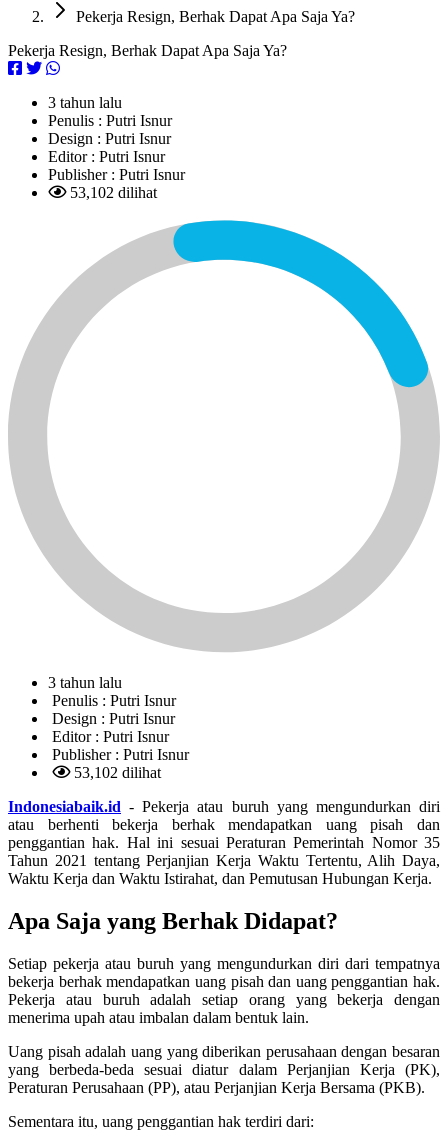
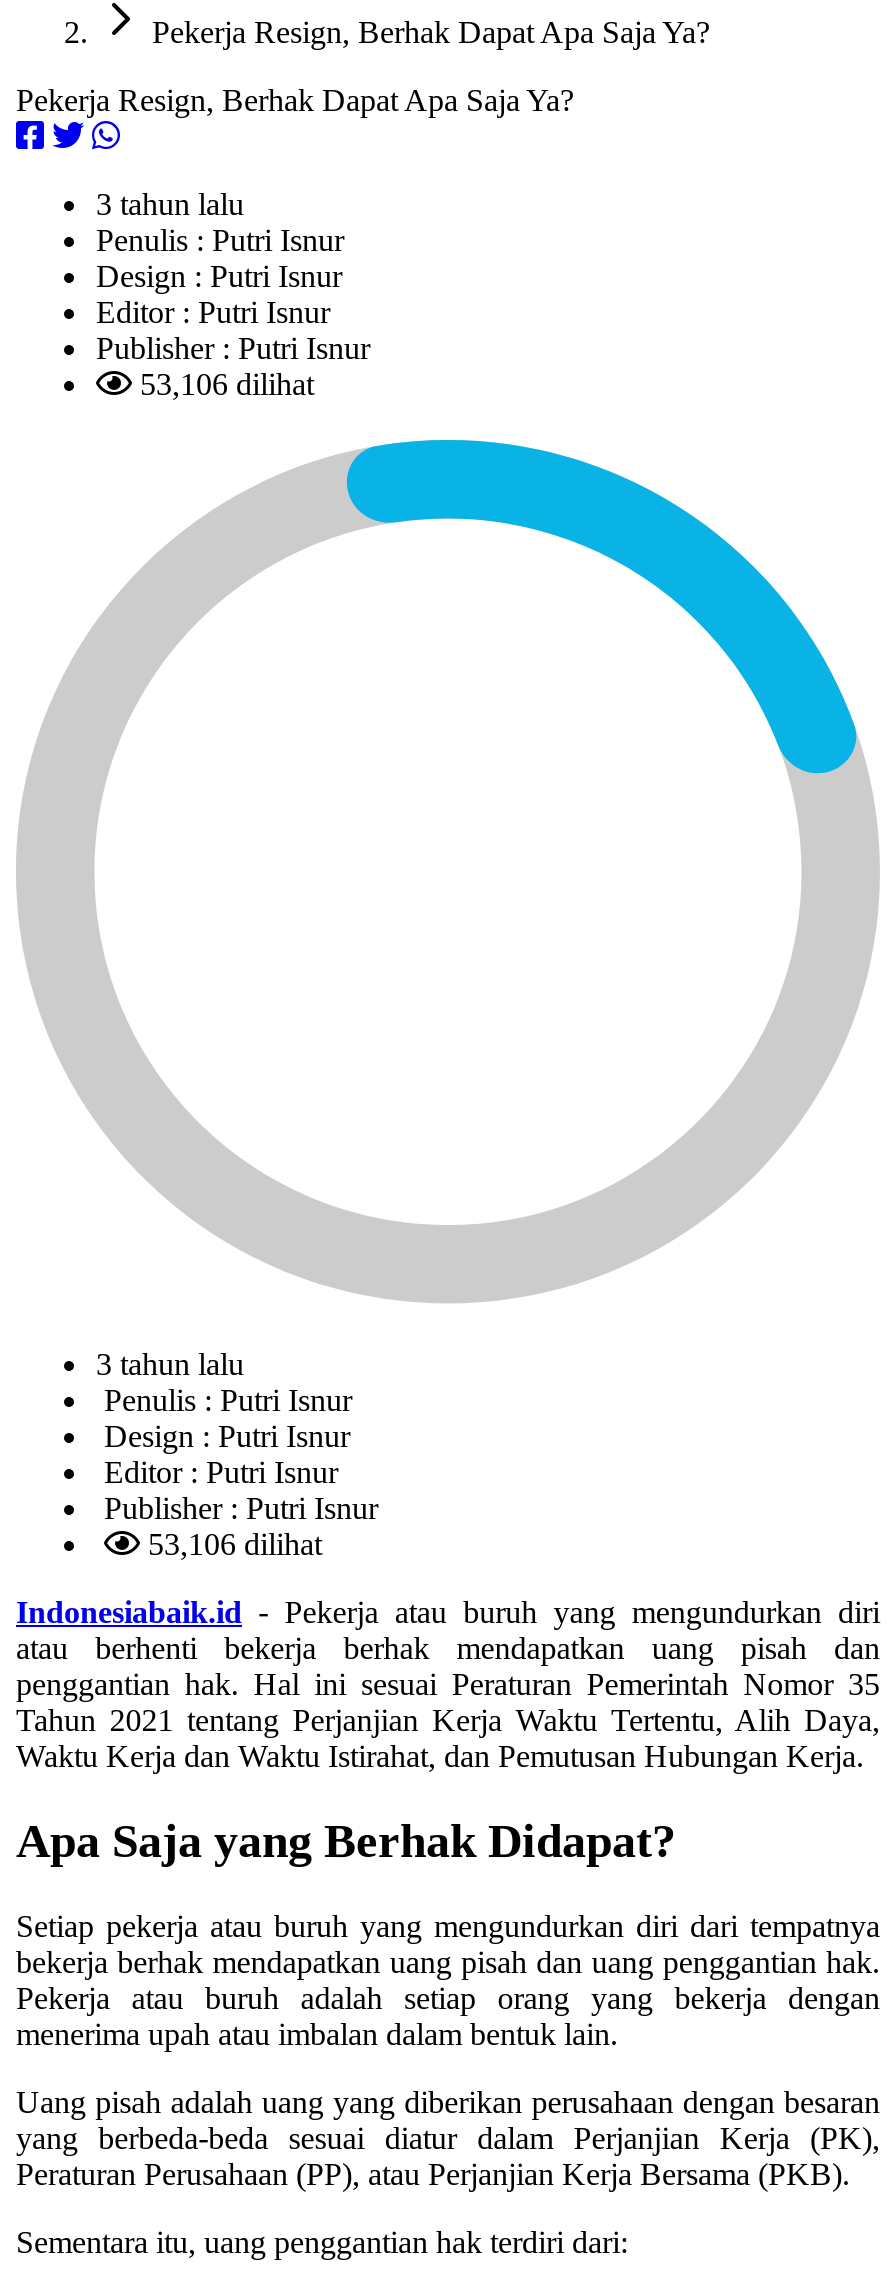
[66,184,157,201] 53,102 dilihat -> [132,367,314,401] 53,106 dilihat
[70,764,161,781] 53,102 dilihat -> [140,1528,322,1562] 53,106 dilihat

